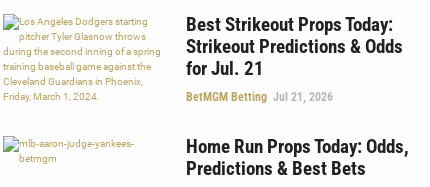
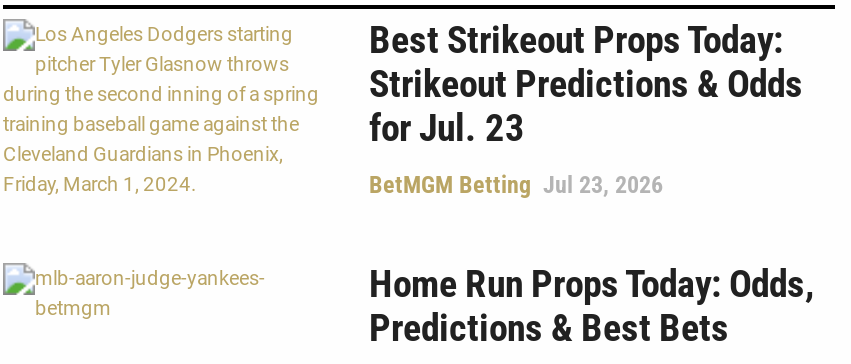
[186,57,264,80] for Jul. 21 -> [369,105,525,151] for Jul. 23
[186,90,333,104] BetMGM Betting Jul 21, 2026 -> [369,171,663,199] BetMGM Betting Jul 23, 2026

